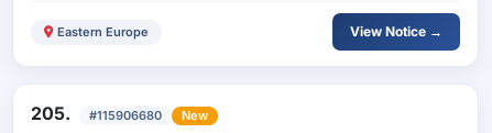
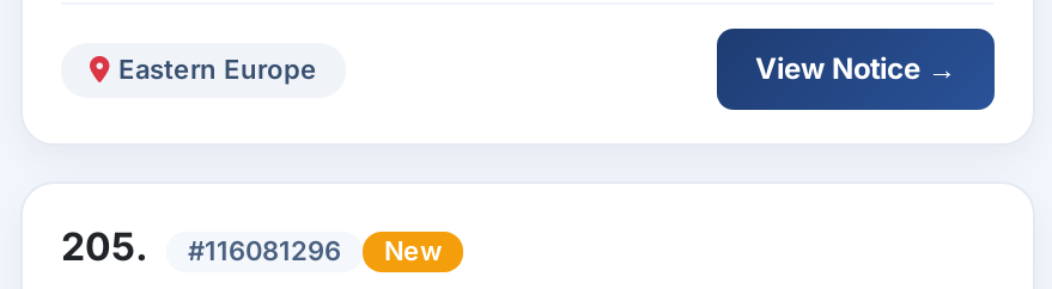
[31,102,208,124] 205. #115906680 New -> [61,222,442,270] 205. #116081296 New

